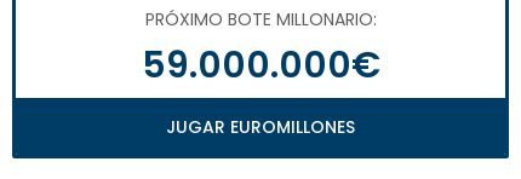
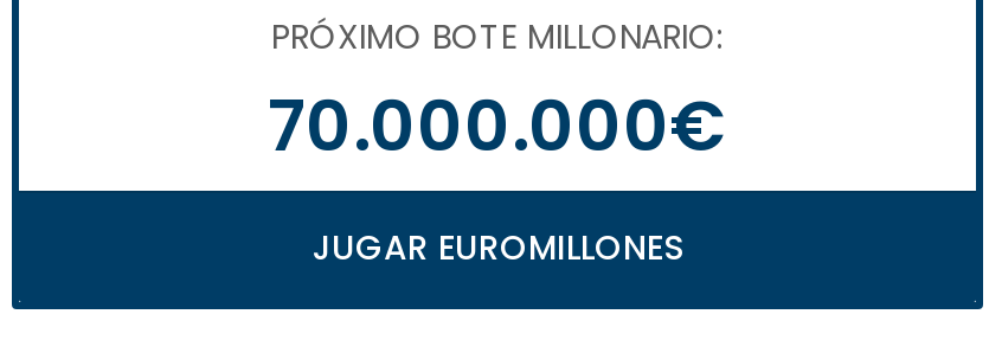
[141,41,380,90] 59.000.000€ -> [268,76,727,173] 70.000.000€

